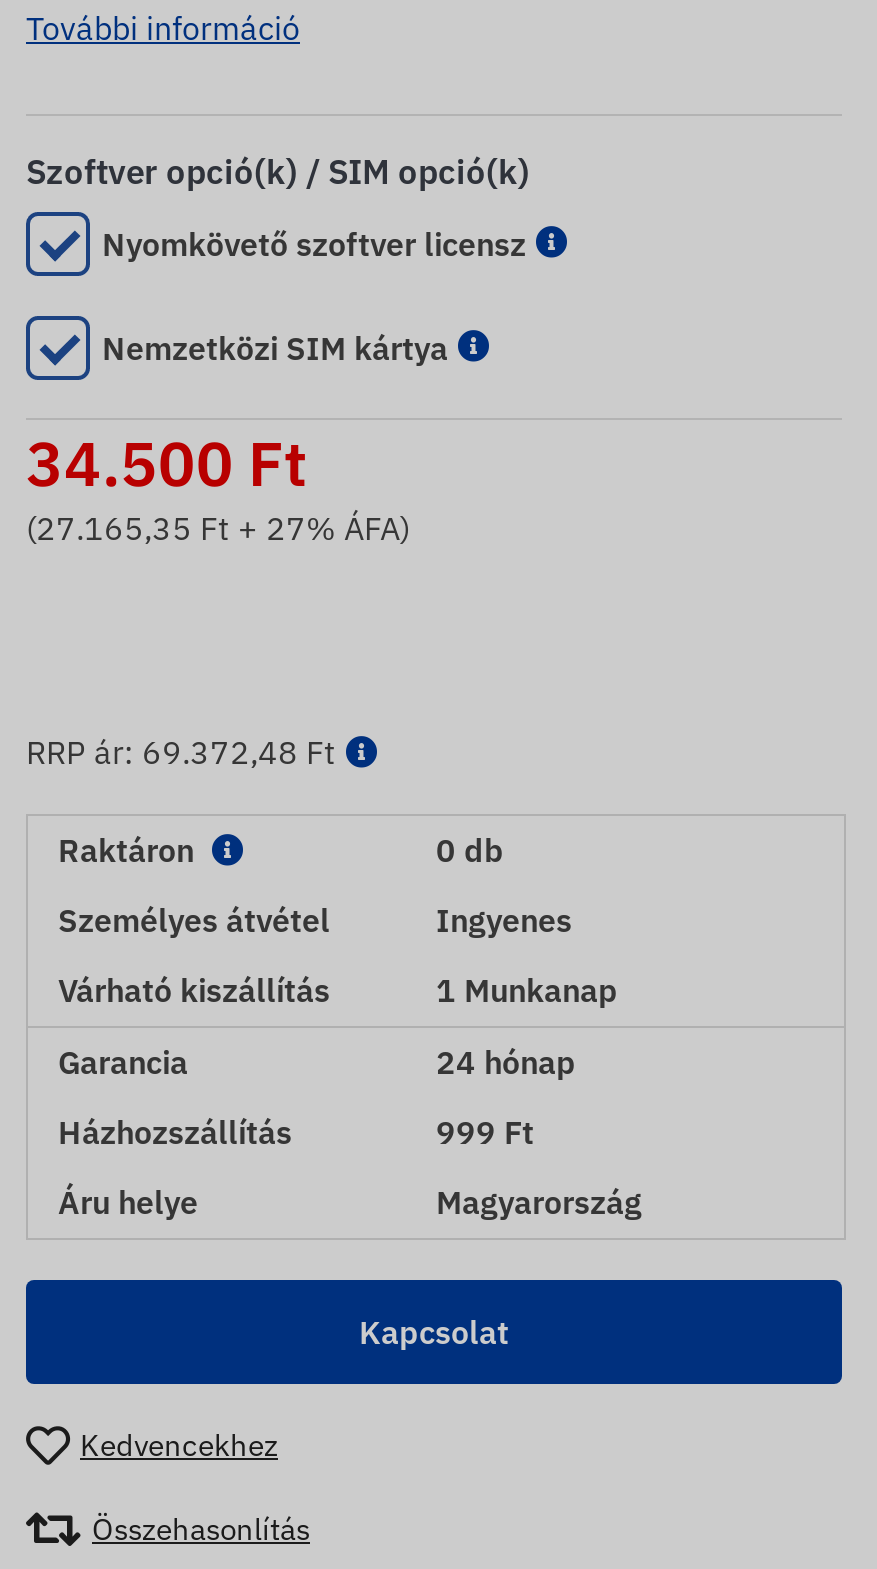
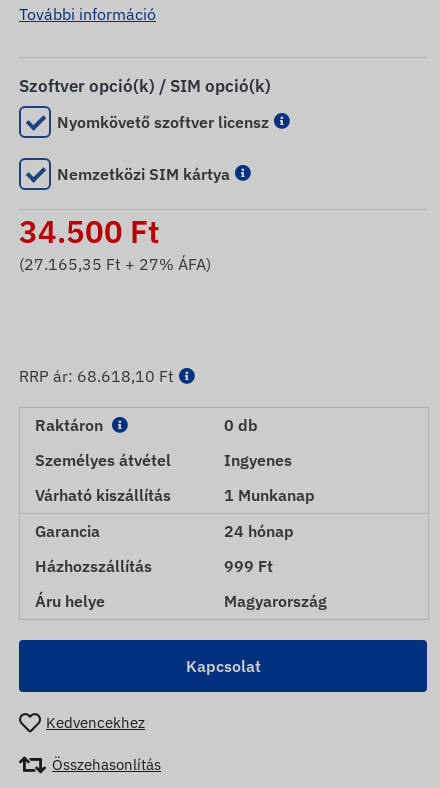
[26,731,336,771] RRP ár: 69.372,48 Ft -> [19,366,174,386] RRP ár: 68.618,10 Ft

